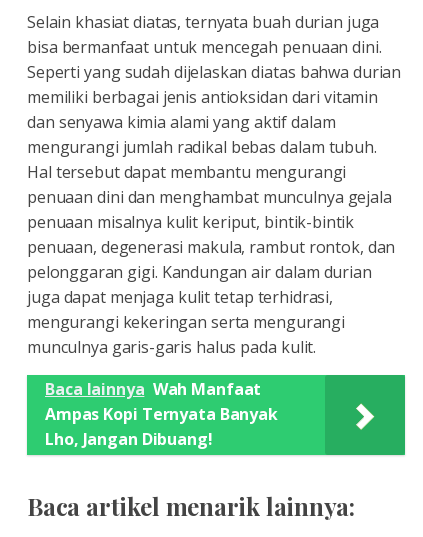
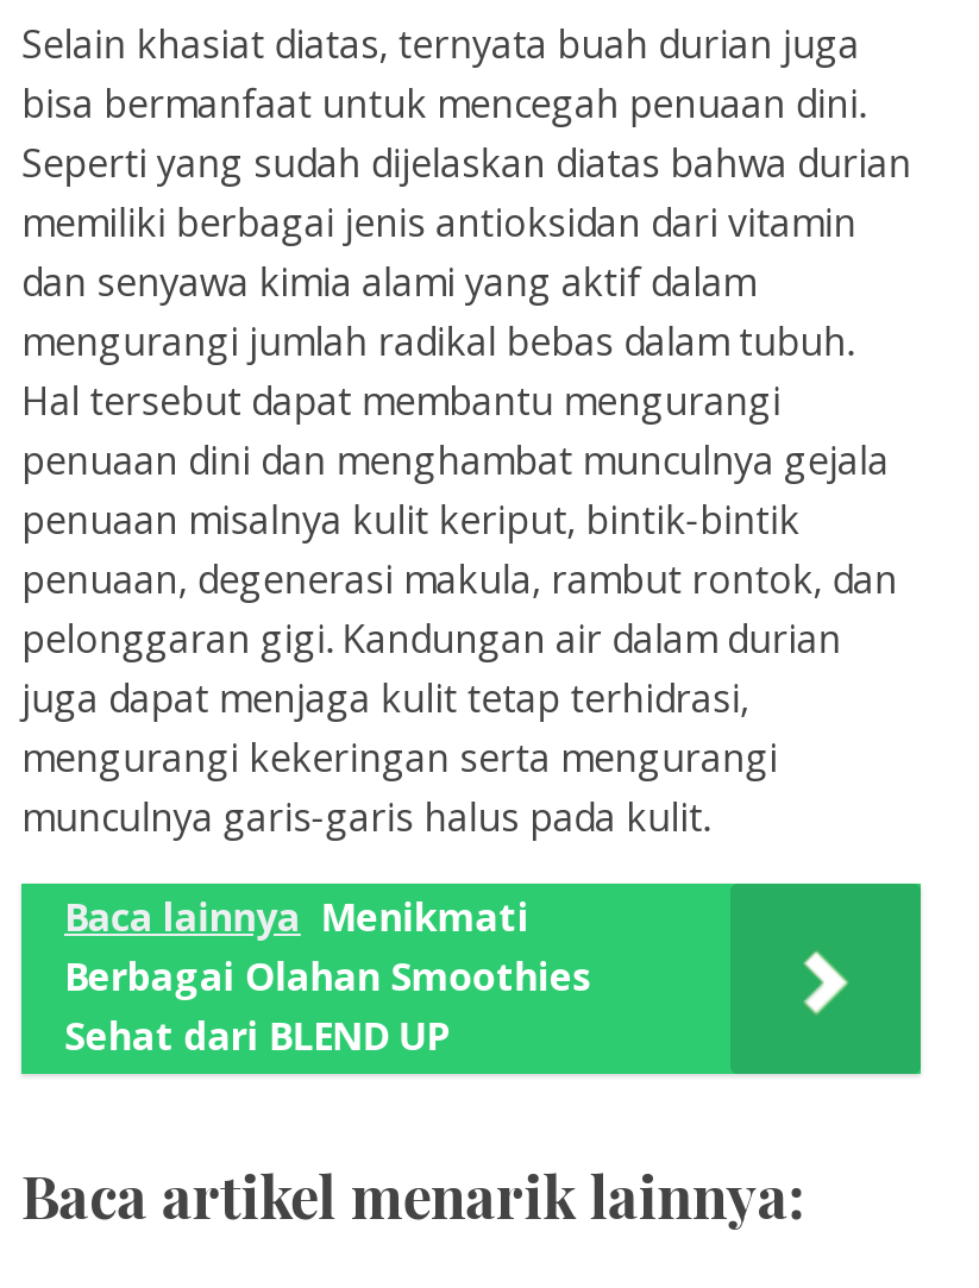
[45,378,278,450] Baca lainnya Wah Manfaat | Ampas Kopi Ternyata Banyak | Lho, Jangan Dibuang! -> [64,891,591,1062] Baca lainnya Menikmati | Berbagai Olahan Smoothies | Sehat dari BLEND UP

